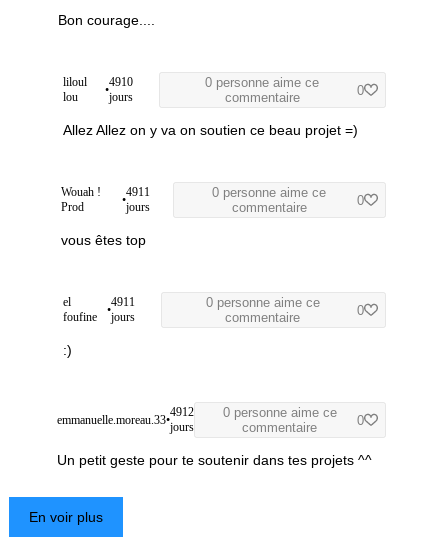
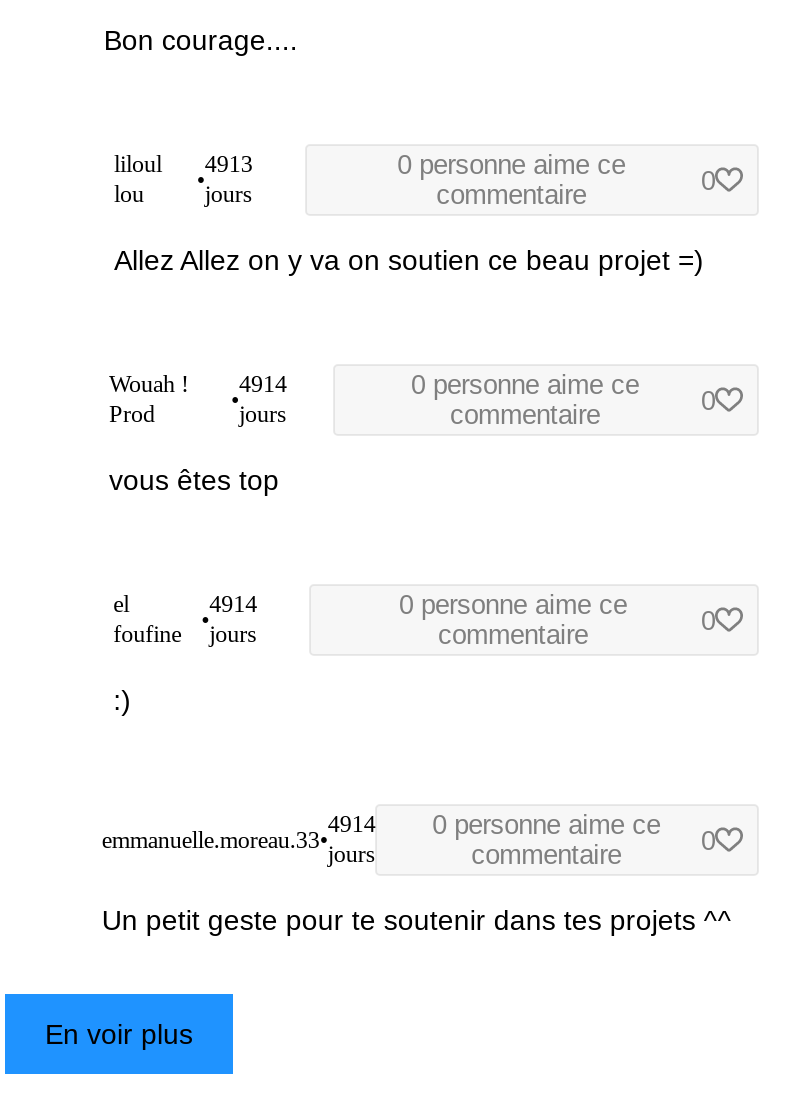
[63,75,133,89] liloul 4910 -> [114,150,253,178] liloul 4913
[61,185,150,199] Wouah ! 4911 -> [109,370,287,398] Wouah ! 4914
[111,295,135,309] 4911 -> [209,590,257,618] 4914
[170,405,194,419] 4912 -> [328,810,376,838] 4914

